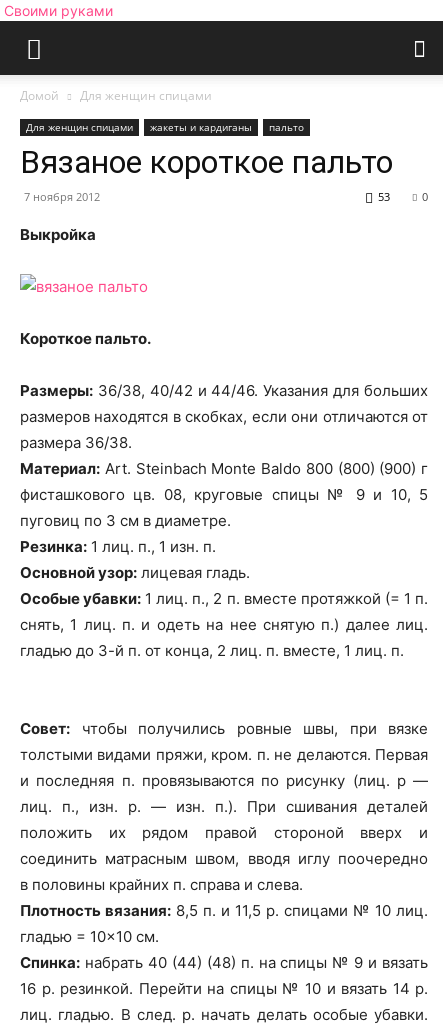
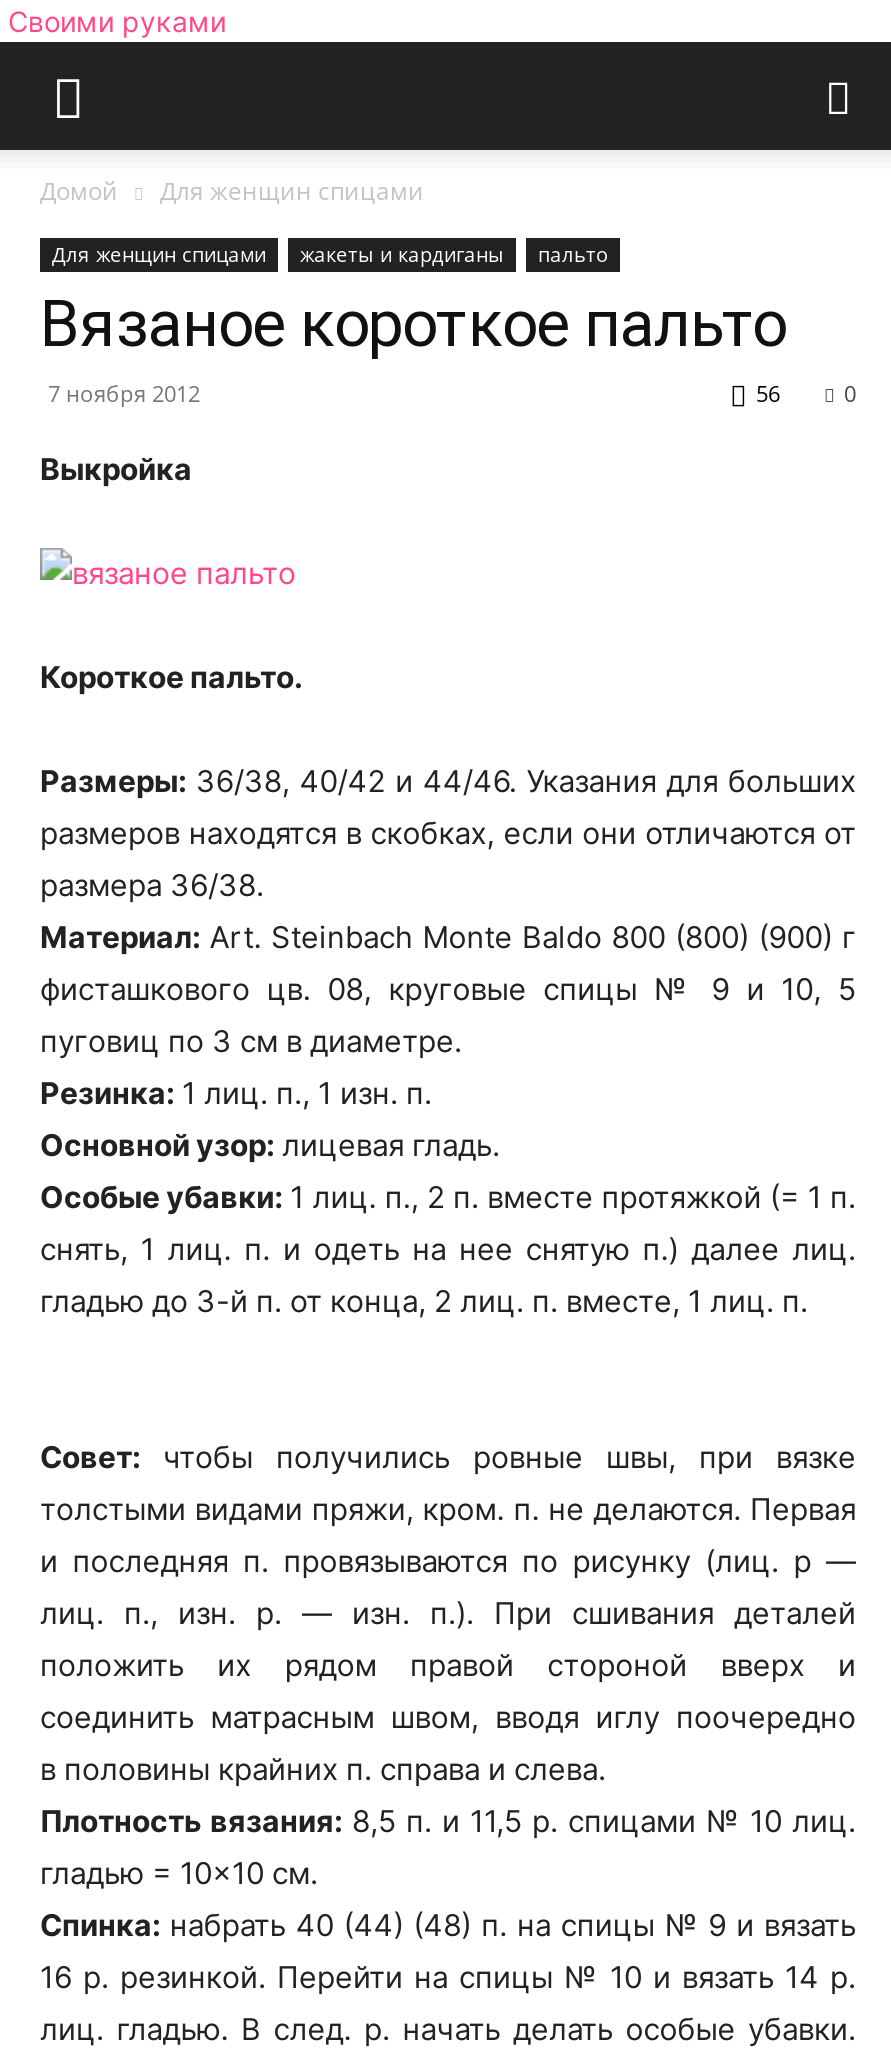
[378,189,390,204] 53 -> [756,378,780,408] 56

